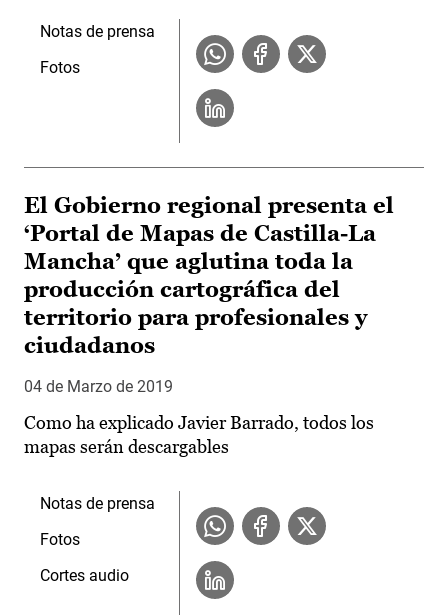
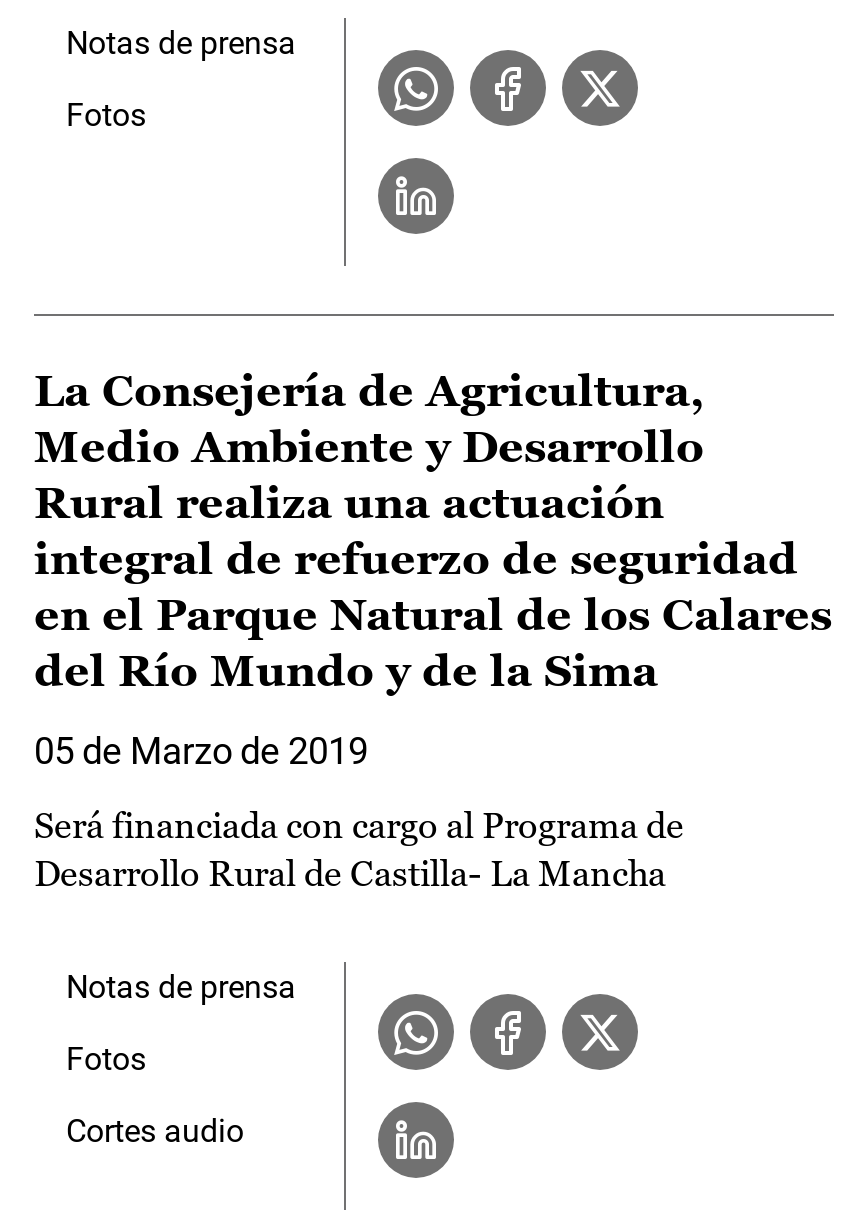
[24,193,394,358] El Gobierno regional presenta el | ‘Portal de Mapas de Castilla-La | Mancha’ que aglutina toda la | producción cartográfica del | territorio para profesionales y | ciudadanos -> [34,366,832,696] La Consejería de Agricultura, | Medio Ambiente y Desarrollo | Rural realiza una actuación | integral de refuerzo de seguridad | en el Parque Natural de los Calares | del Río Mundo y de la Sima
[24,377,173,396] 04 de Marzo de 2019 -> [34,730,368,772] 05 de Marzo de 2019
[24,412,374,457] Como ha explicado Javier Barrado, todos los | mapas serán descargables -> [34,804,684,894] Será financiada con cargo al Programa de | Desarrollo Rural de Castilla- La Mancha

